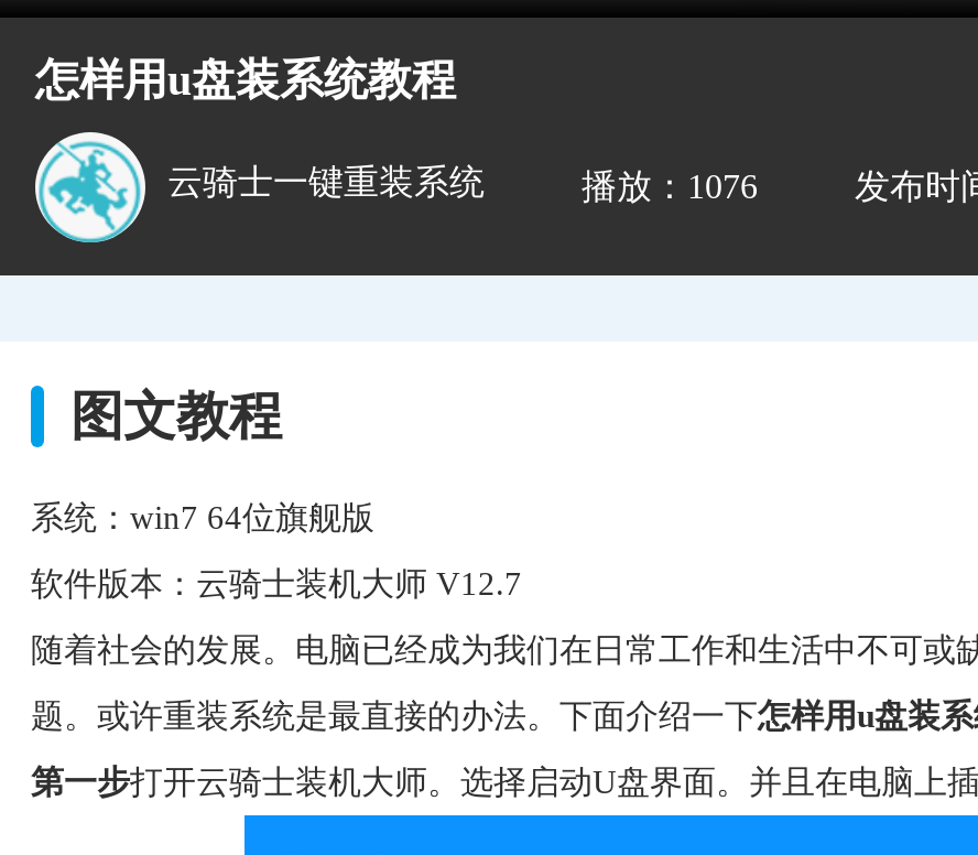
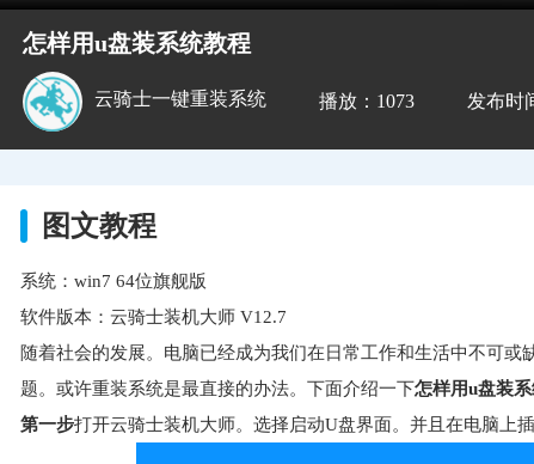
[582,167,758,205] 播放：1076 -> [319,91,415,111] 播放：1073

